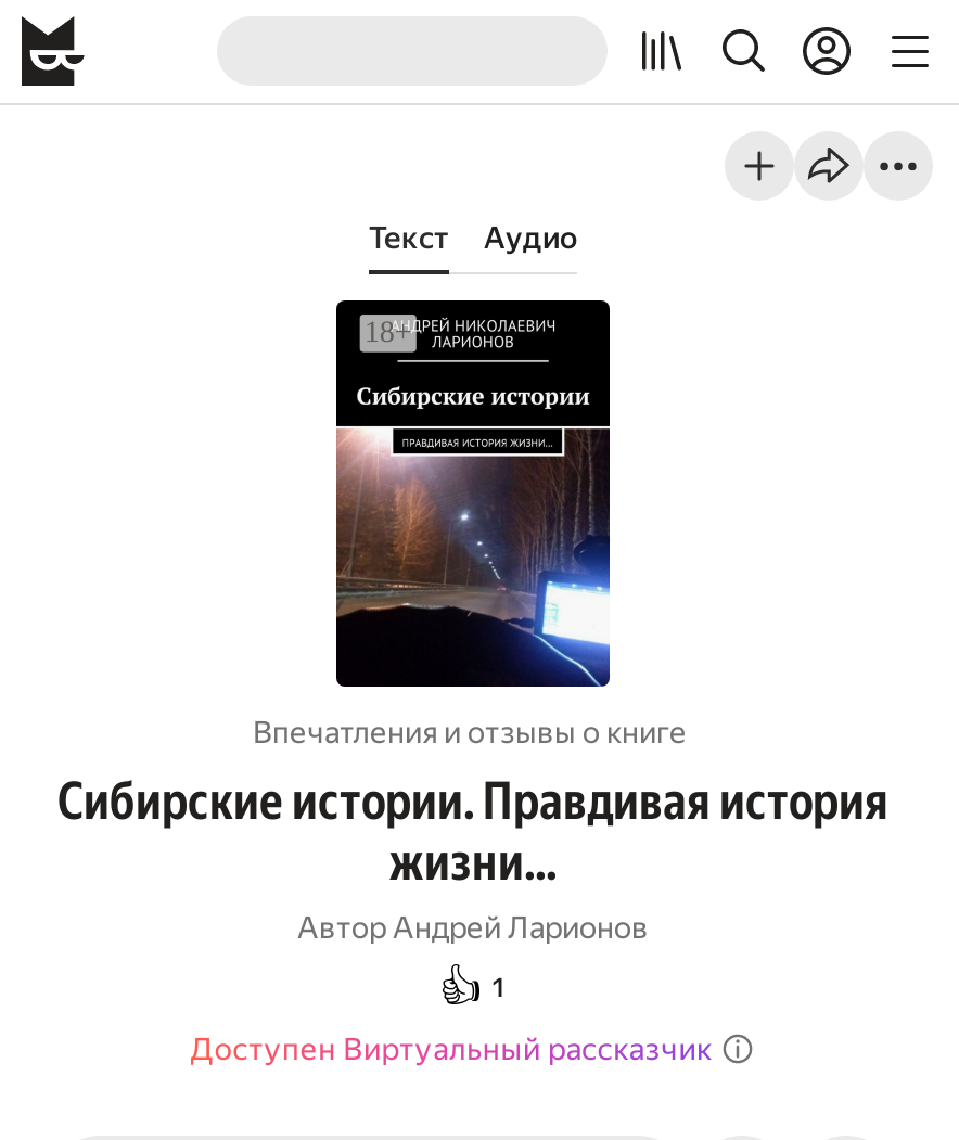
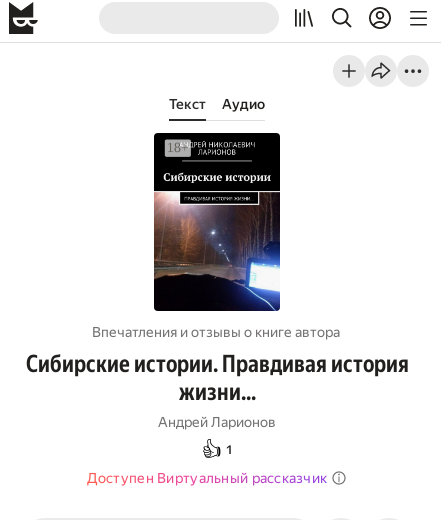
[253,715,687,750] Впечатления и отзывы о книге -> [91,324,339,340] Впечатления и отзывы о книге автора
[297,910,649,945] Автор Андрей Ларионов -> [158,414,276,430] Андрей Ларионов

